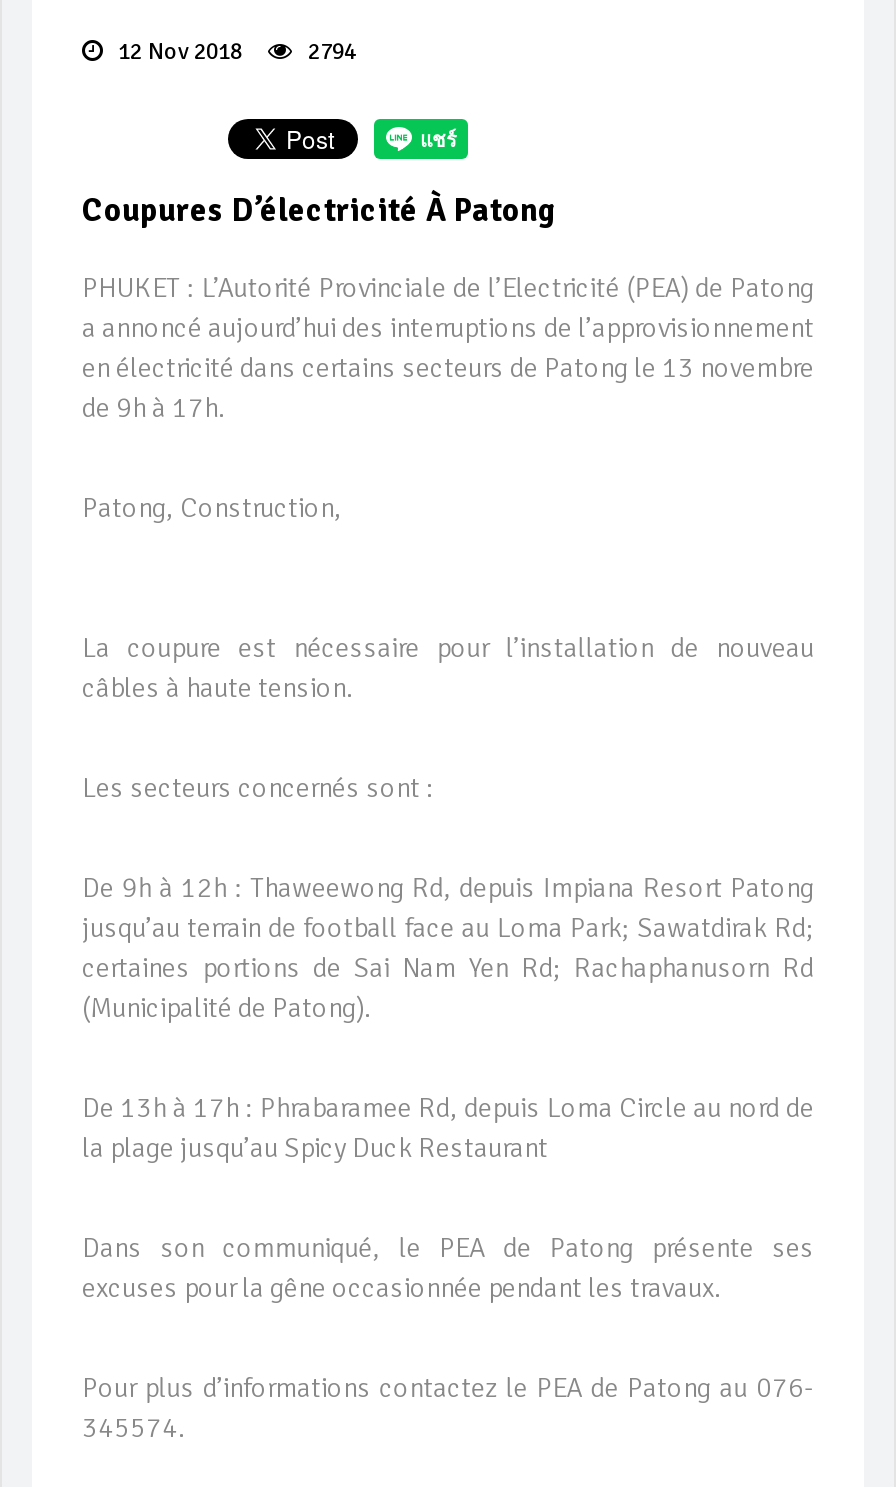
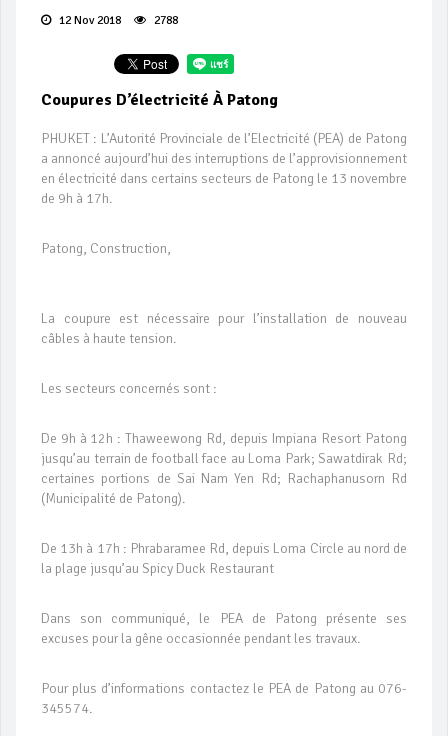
[112,38,356,68] 12 Nov 2018 2794 -> [56,13,178,28] 12 Nov 2018 2788

